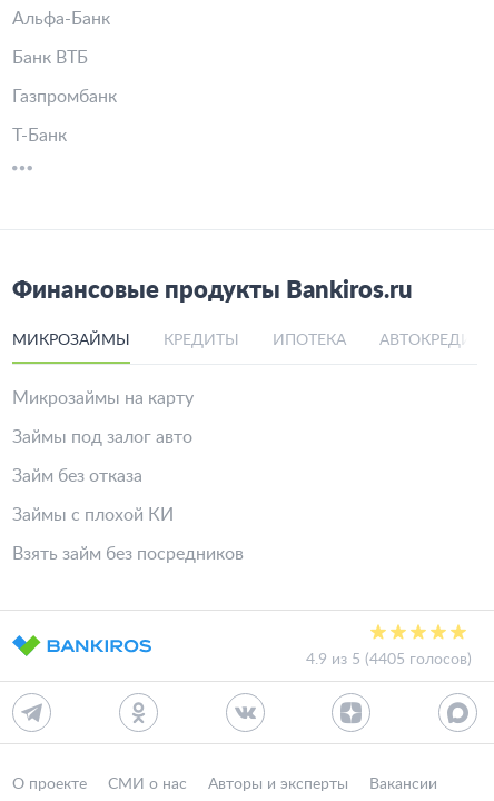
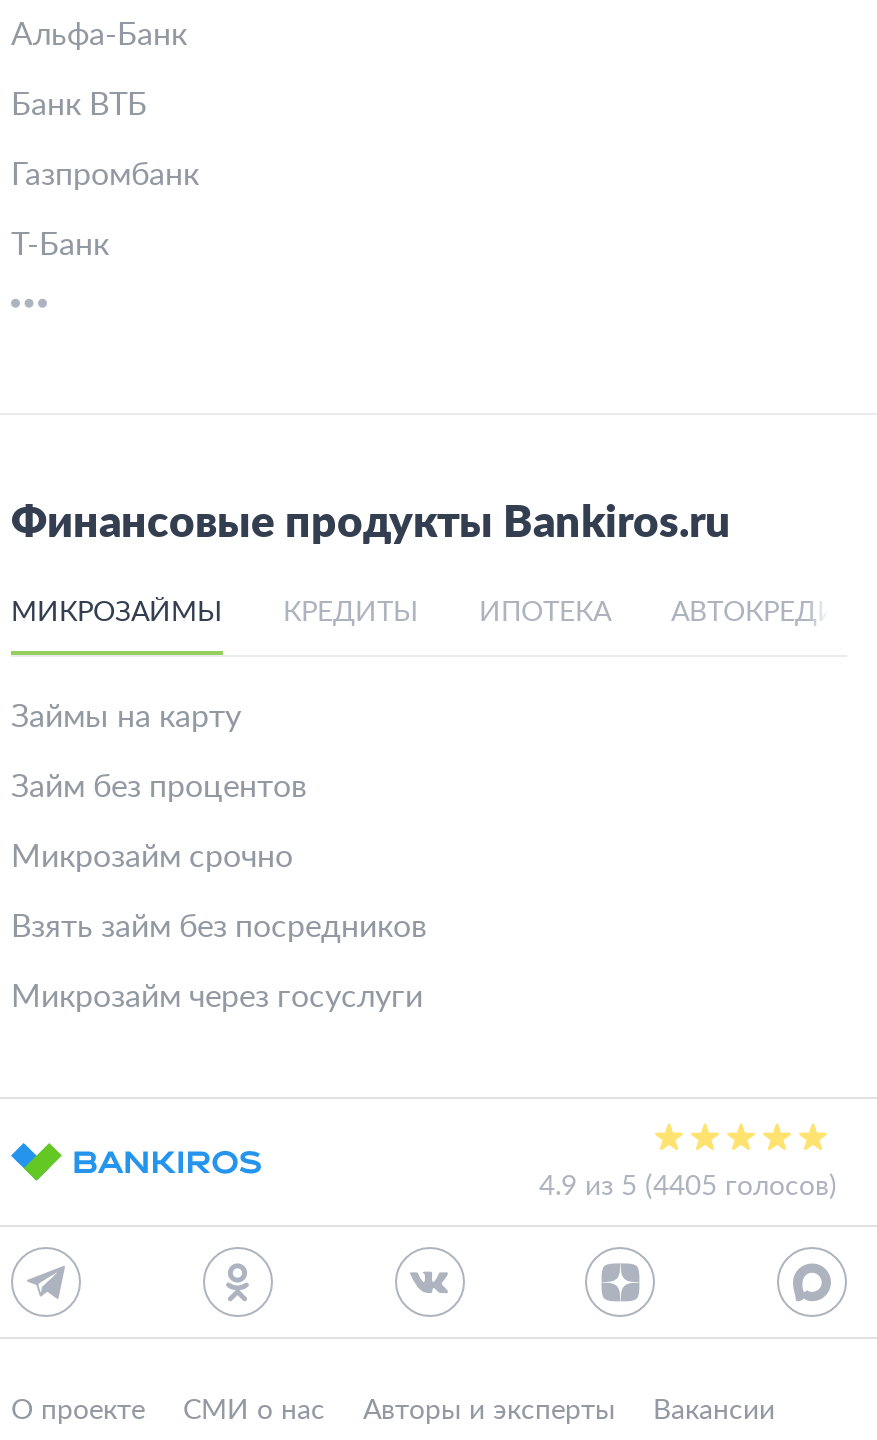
[12,389,194,524] Микрозаймы на карту | Займы под залог авто | Займ без отказа | Займы с плохой КИ -> [11,701,307,873] Займы на карту | Займ без процентов | Микрозайм срочно
moved [12,545,244,563] -> [11,911,427,943]: Взять займ без посредников
none -> [11,981,423,1013] Микрозайм через госуслуги

